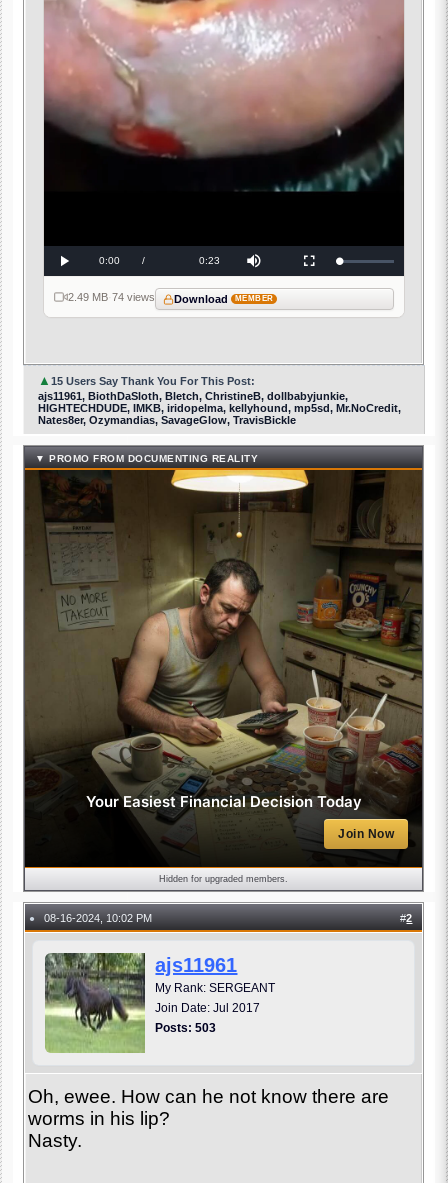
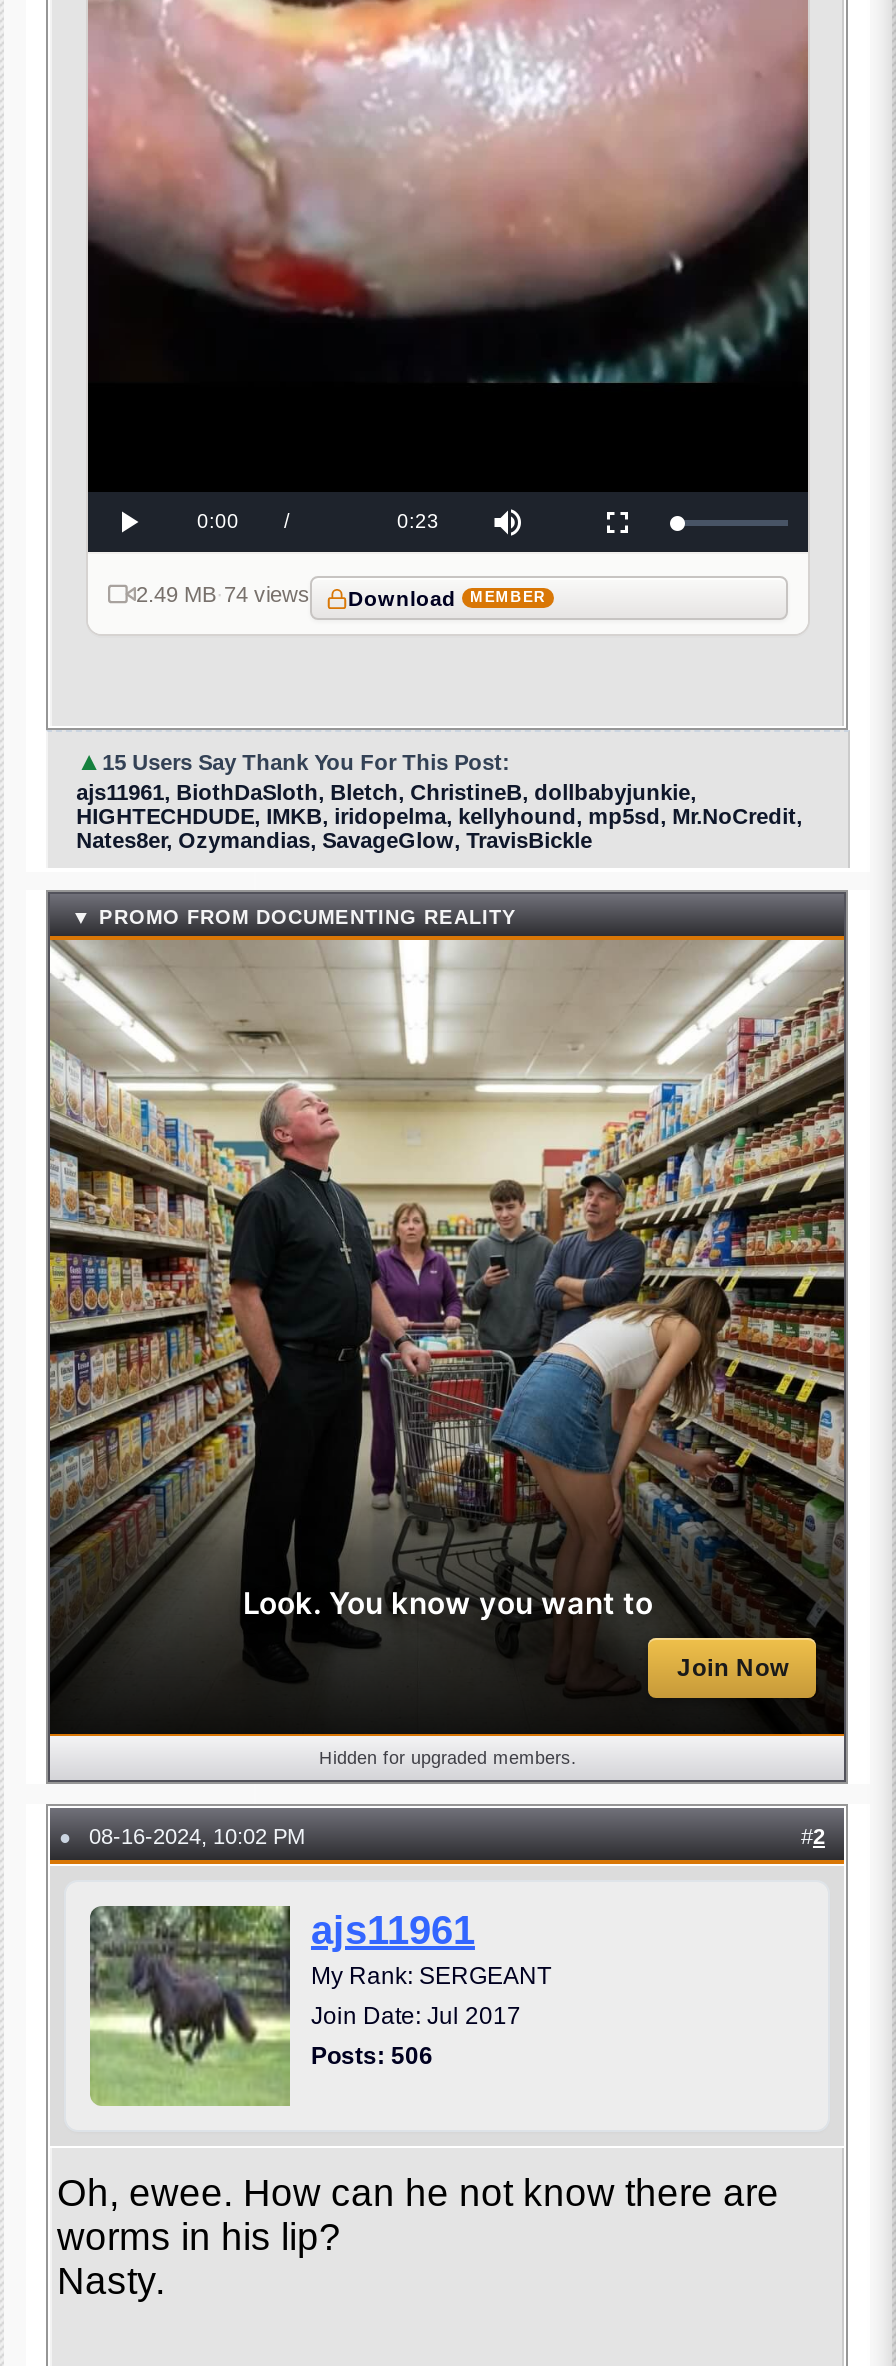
[24,469,423,837] [image] | Your Easiest Financial Decision Today -> [48,938,846,1672] [image] | Look. You know you want to
[155,1020,216,1034] Posts: 503 -> [311,2041,433,2069] Posts: 506

